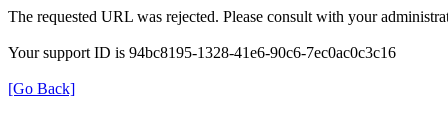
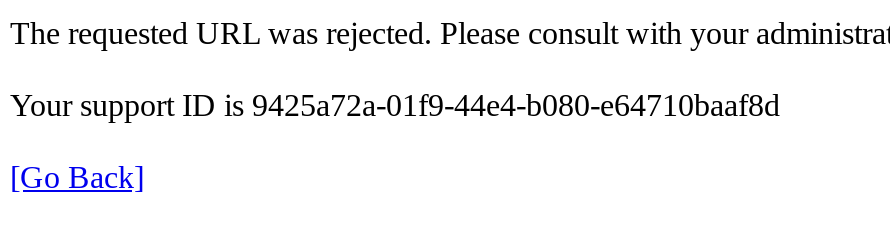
[8,44,396,61] Your support ID is 94bc8195-1328-41e6-90c6-7ec0ac0c3c16 -> [10,88,780,122] Your support ID is 9425a72a-01f9-44e4-b080-e64710baaf8d

